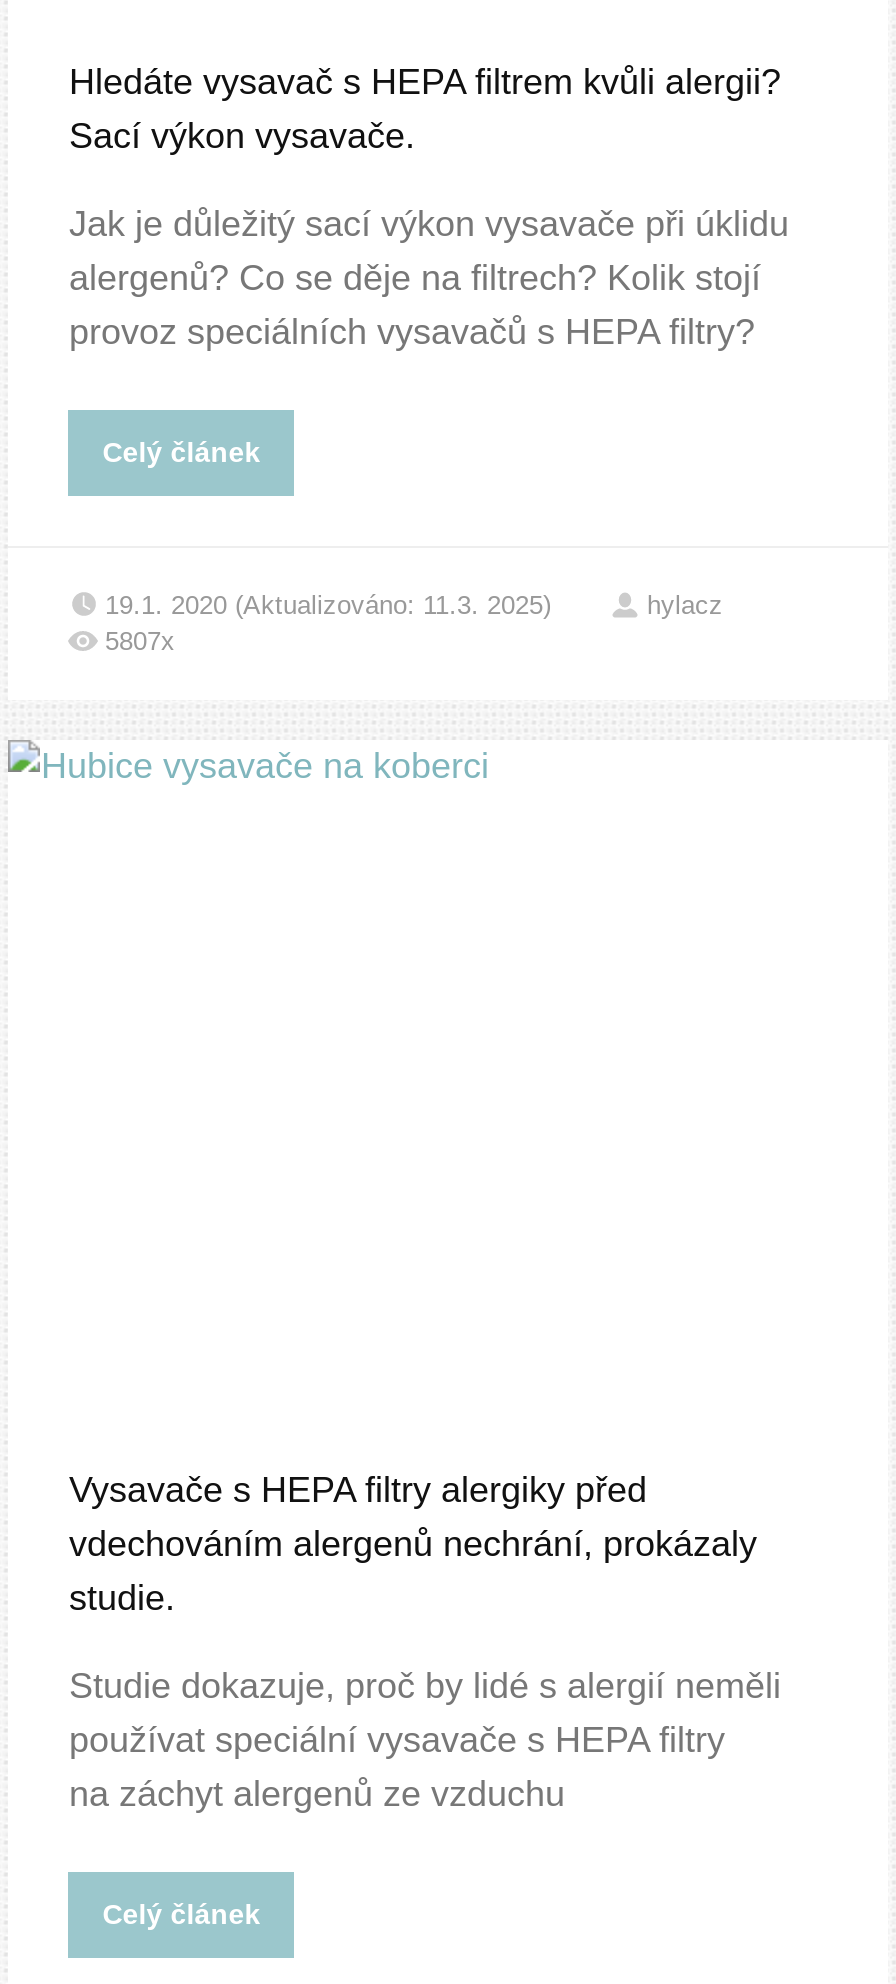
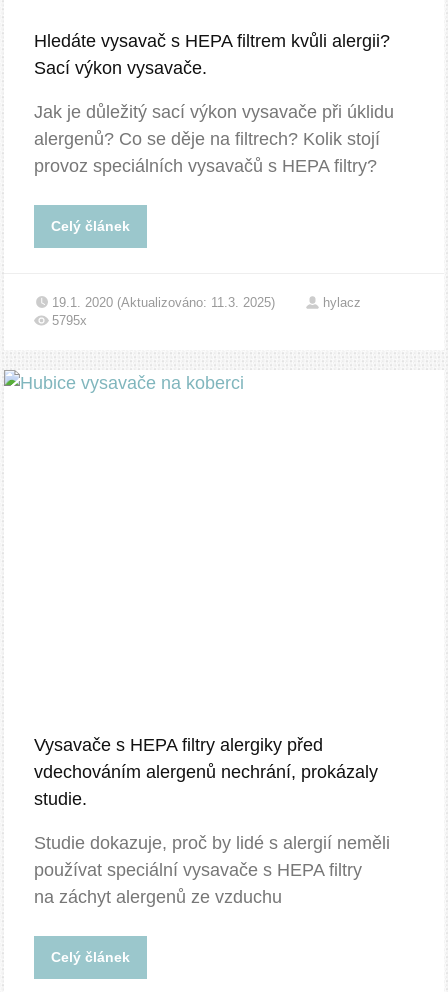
[105,625,175,655] 5807x -> [52,313,87,328] 5795x

